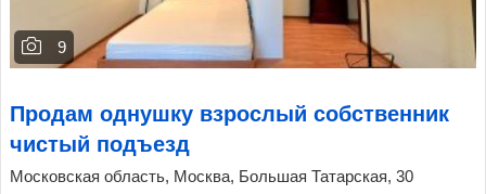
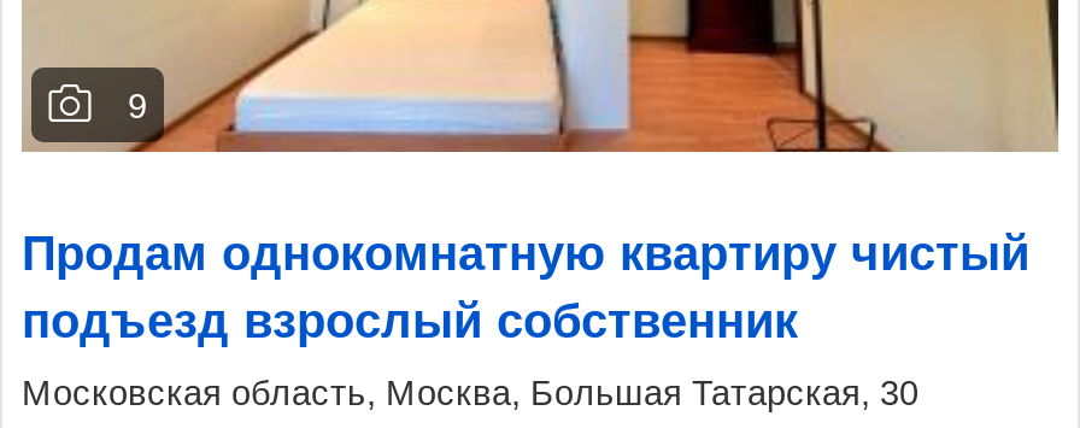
[10,101,449,156] Продам однушку взрослый собственник | чистый подъезд -> [22,225,1029,346] Продам однокомнатную квартиру чистый | подъезд взрослый собственник

